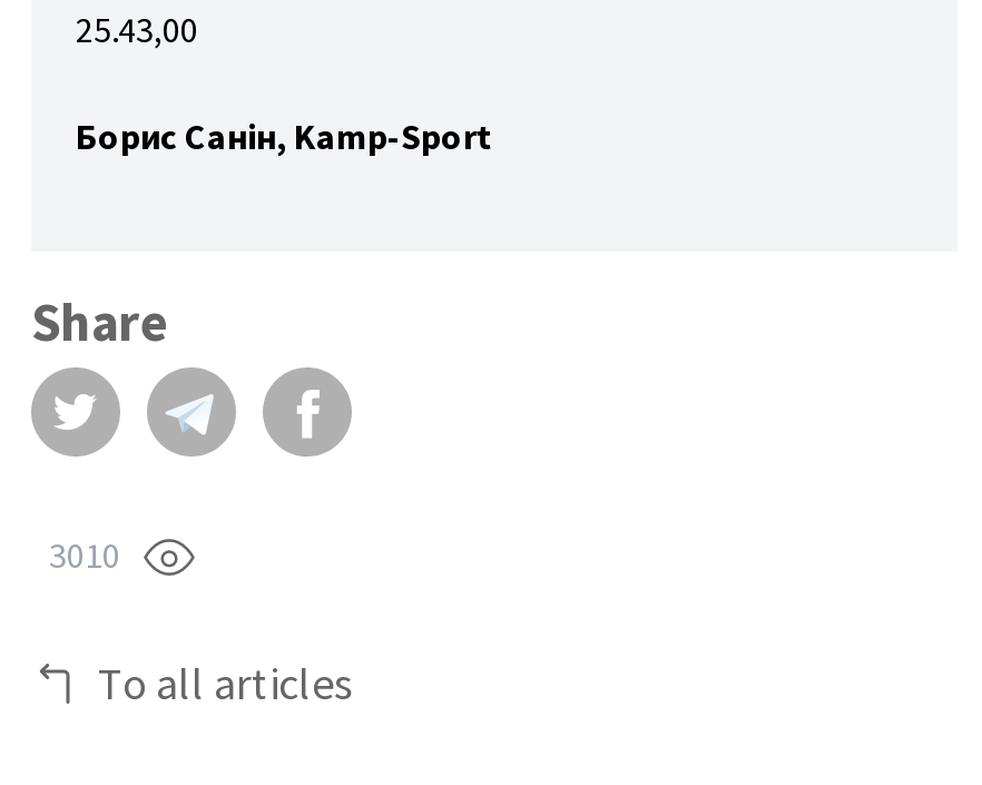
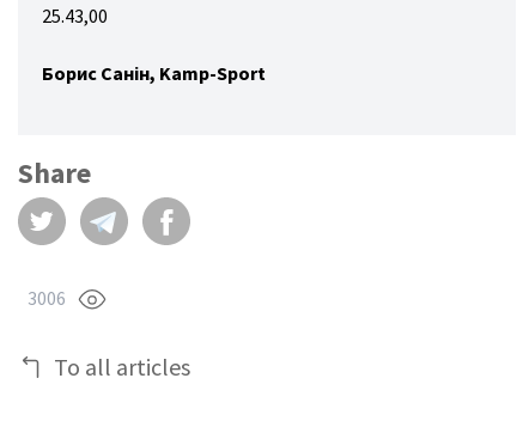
[49,532,120,576] 3010 -> [28,285,66,309] 3006

